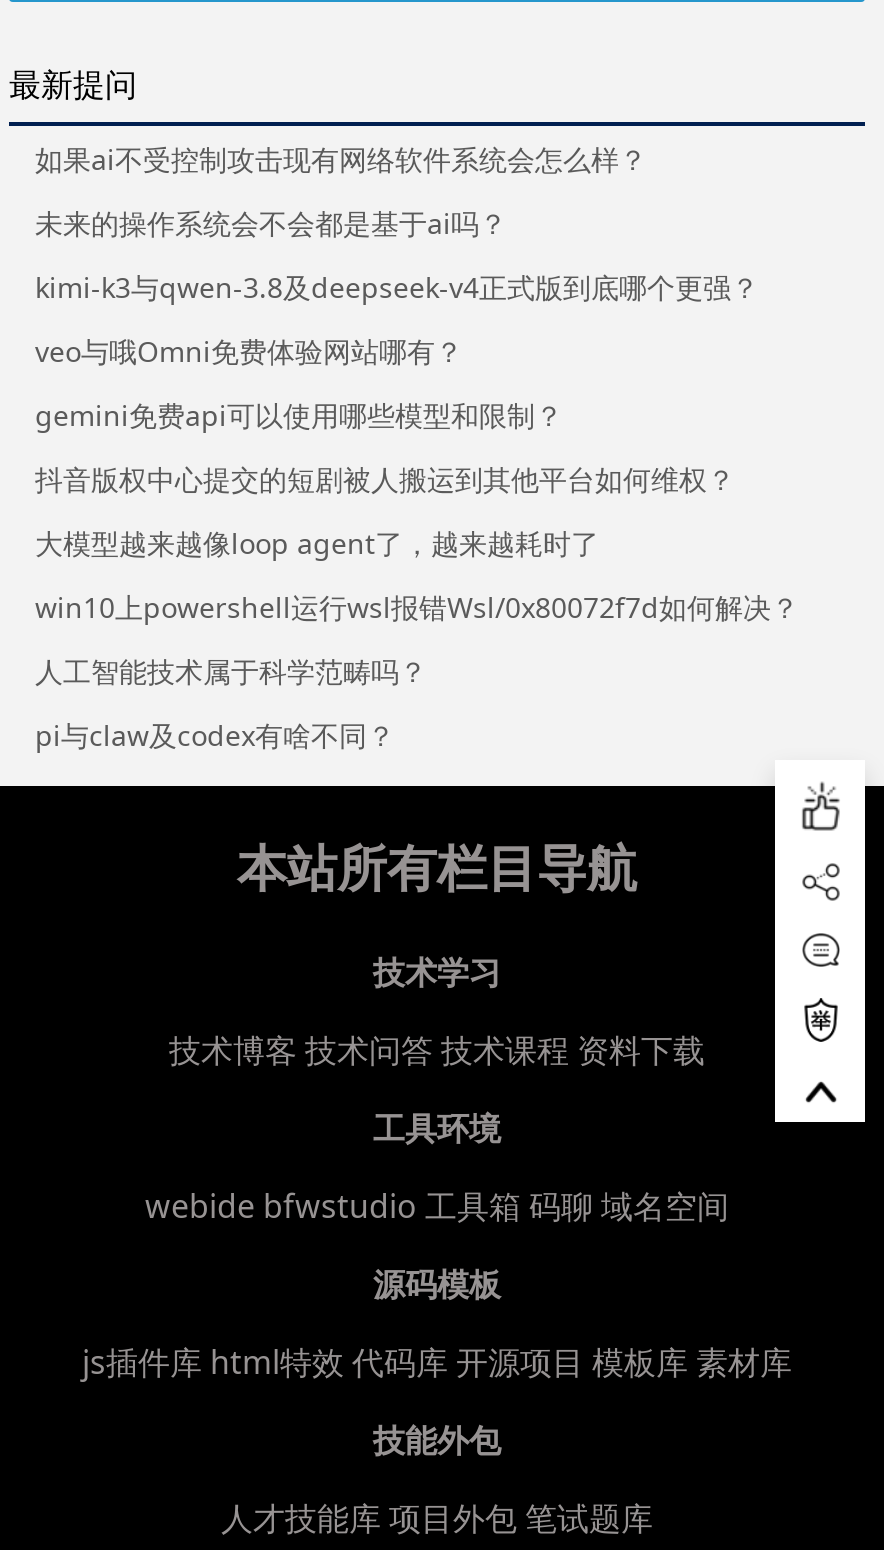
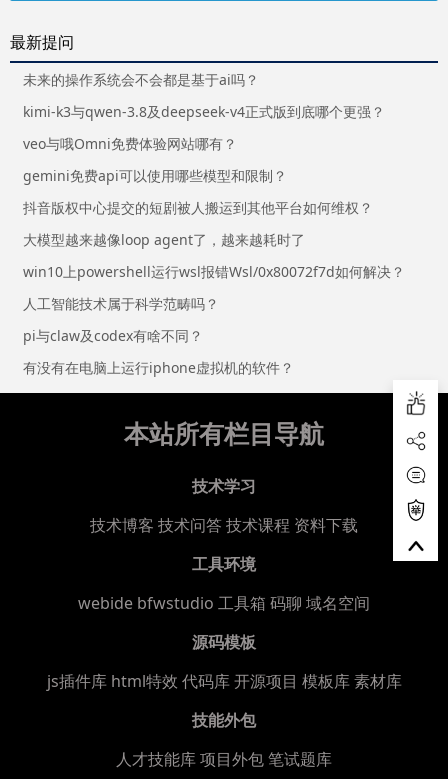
[35,140,647,178] 如果ai不受控制攻击现有网络软件系统会怎么样？ -> none
moved [35,204,799,754] -> [23,70,405,345]: 未来的操作系统会不会都是基于ai吗？ | kimi-k3与qwen-3.8及deepseek-v4正式版到底哪个更强？ | veo与哦Omni免费体验网站哪有？ | ... | 人工智能技术属于科学范畴吗？ | pi与claw及codex有啥不同？
none -> [23,358,294,377] 有没有在电脑上运行iphone虚拟机的软件？

